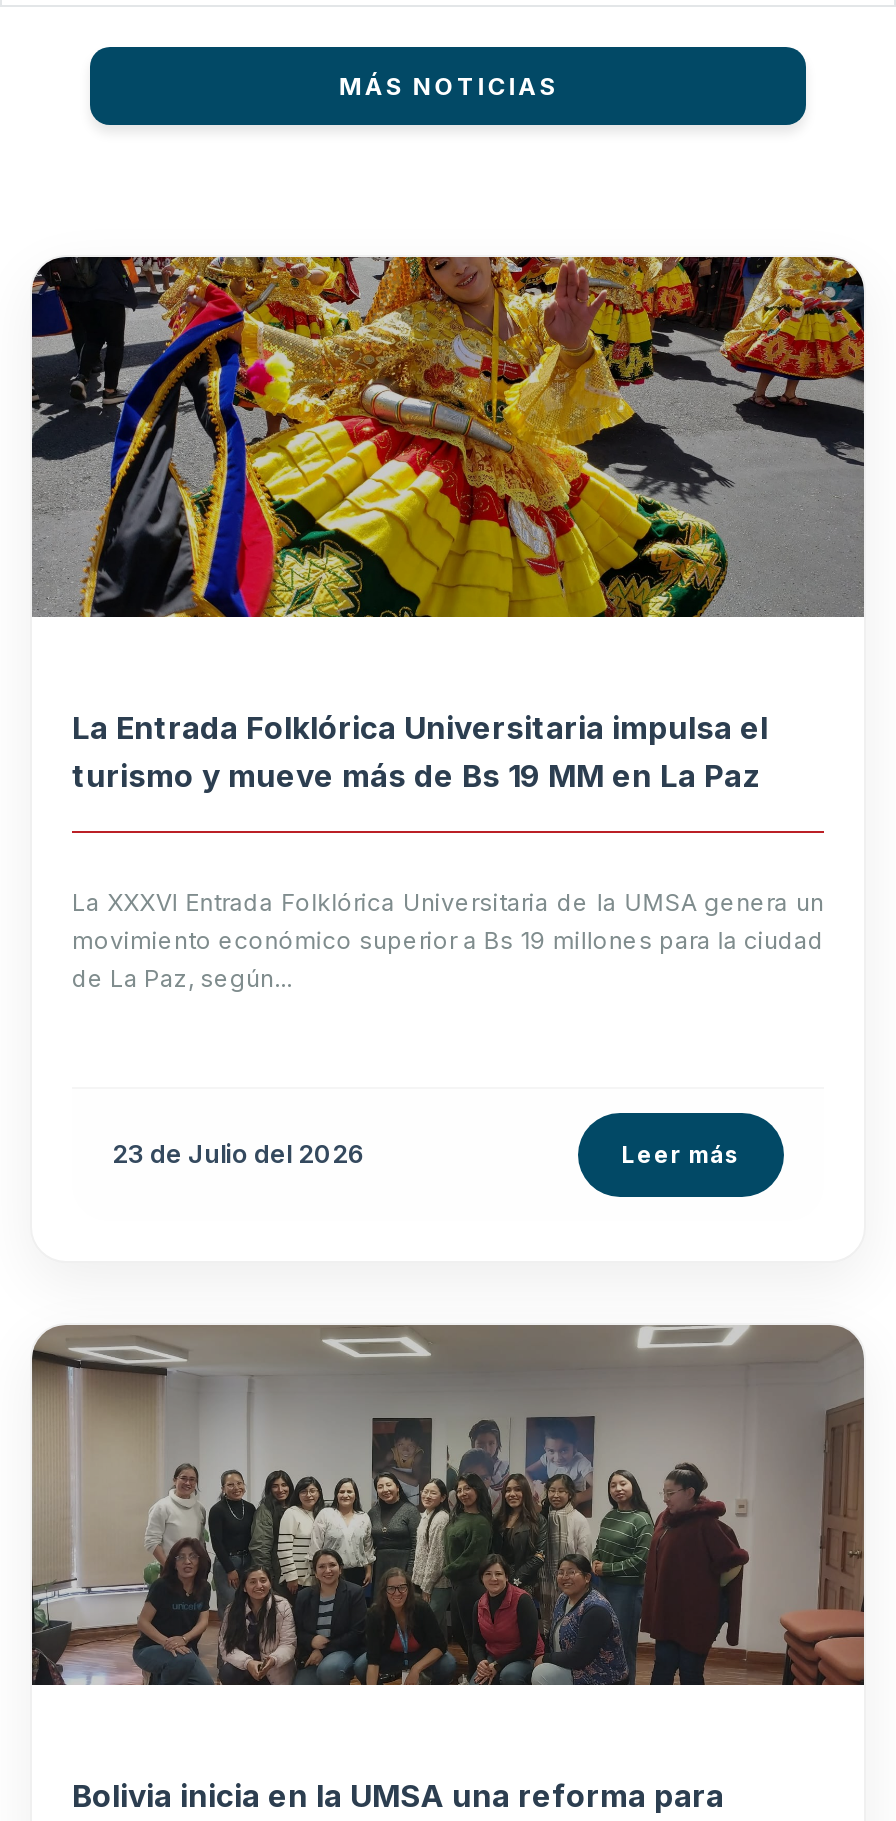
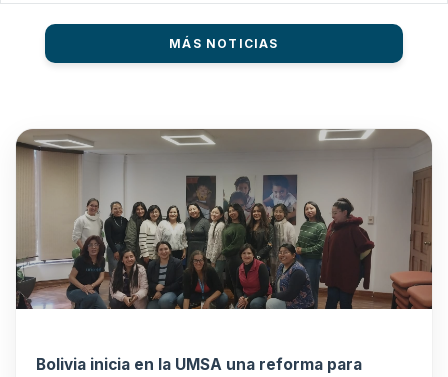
[30,255,864,619] [image] -> none
[72,709,824,993] La Entrada Folklórica Universitaria impulsa el | turismo y mueve más de Bs 19 MM en La Paz | La XXXVI Entrada Folklórica Universitaria de la UMSA genera un | movimiento económico superior a Bs 19 millones para la ciudad | de La Paz, según... -> none
[112,1139,740,1169] 23 de Julio del 2026 | Leer más -> none

